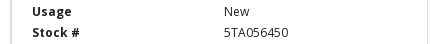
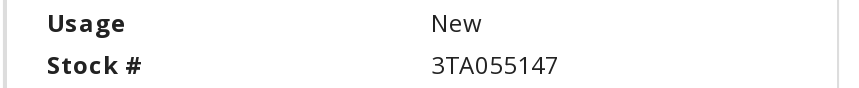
[224,24,288,41] 5TA056450 -> [431,48,559,82] 3TA055147

